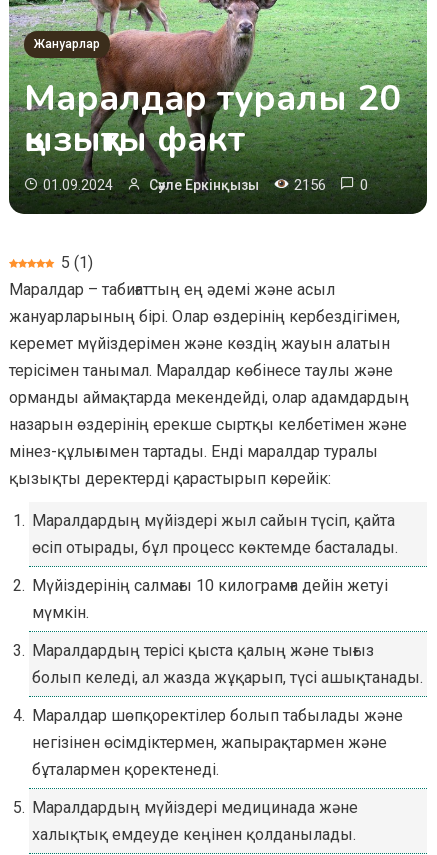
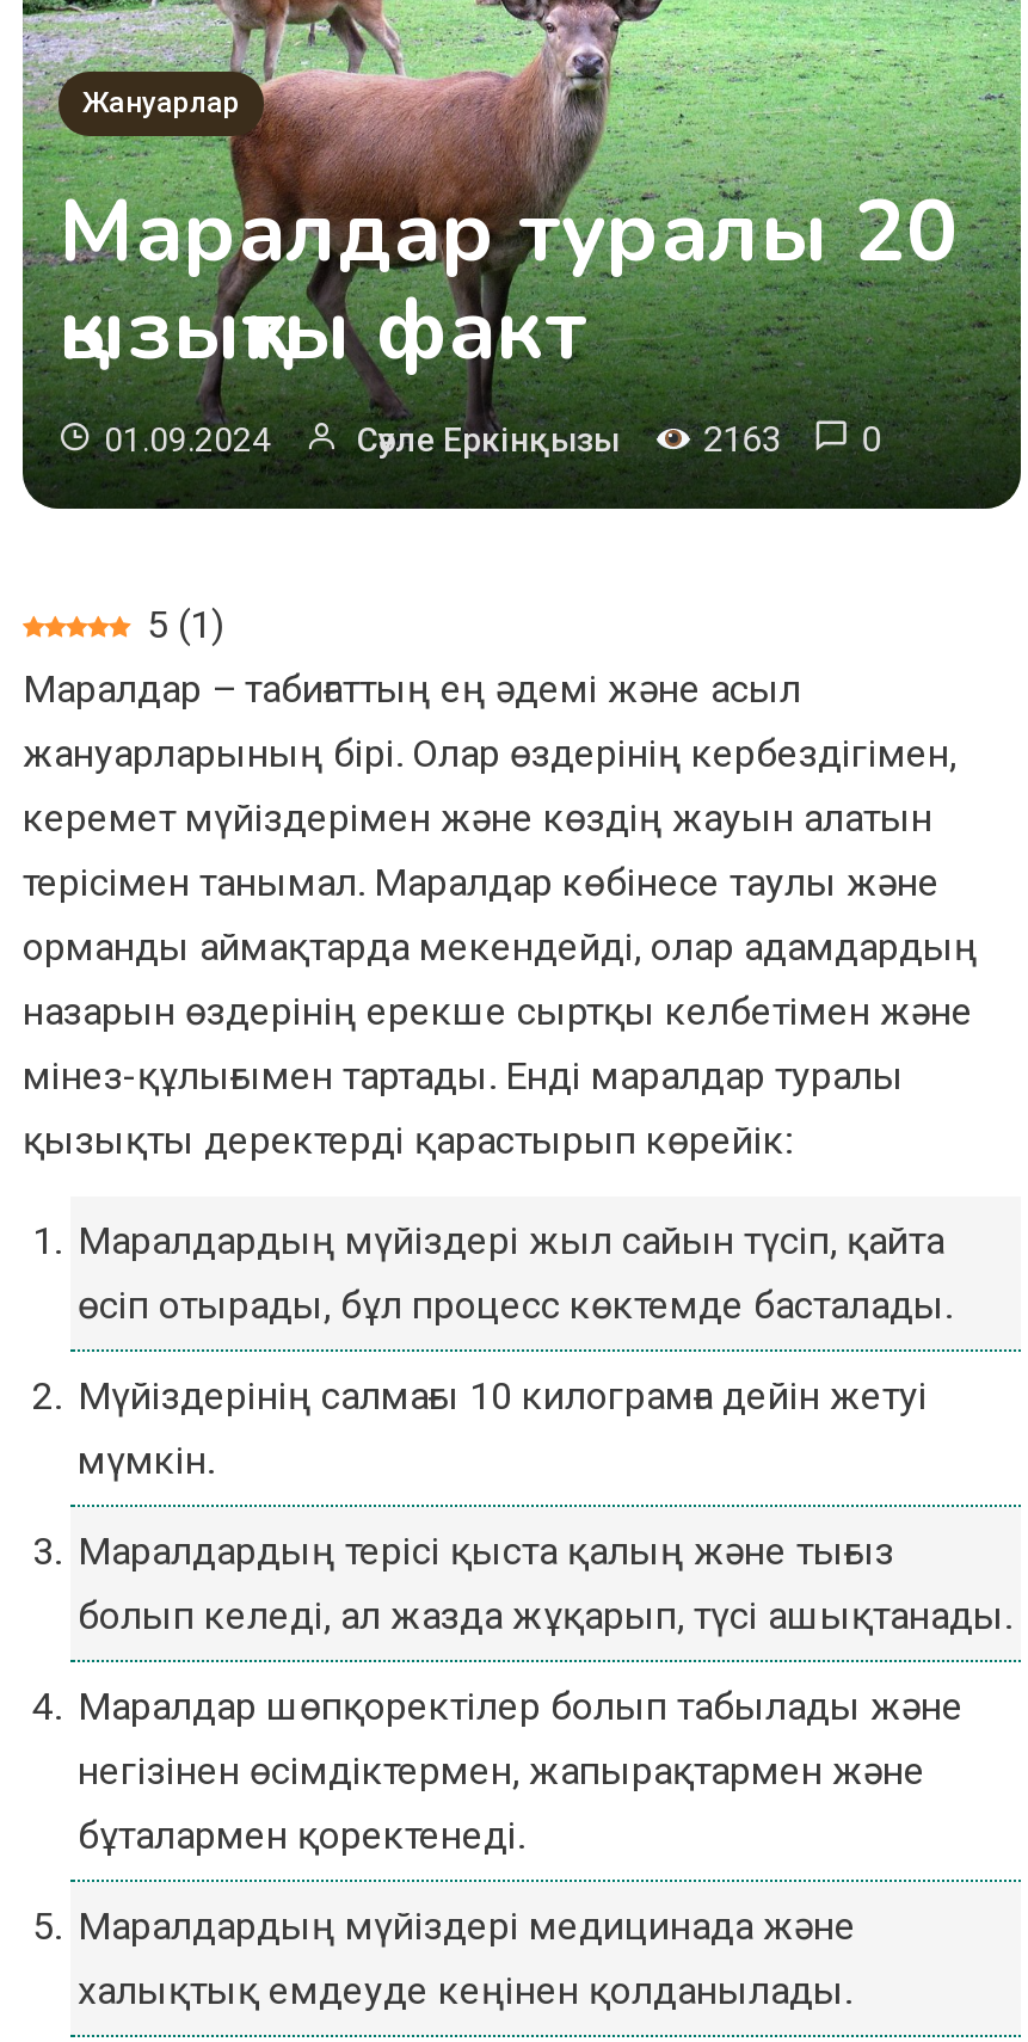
[149,175,368,193] Сәуле Еркінқызы 2156 0 -> [357,419,880,462] Сәуле Еркінқызы 2163 0

